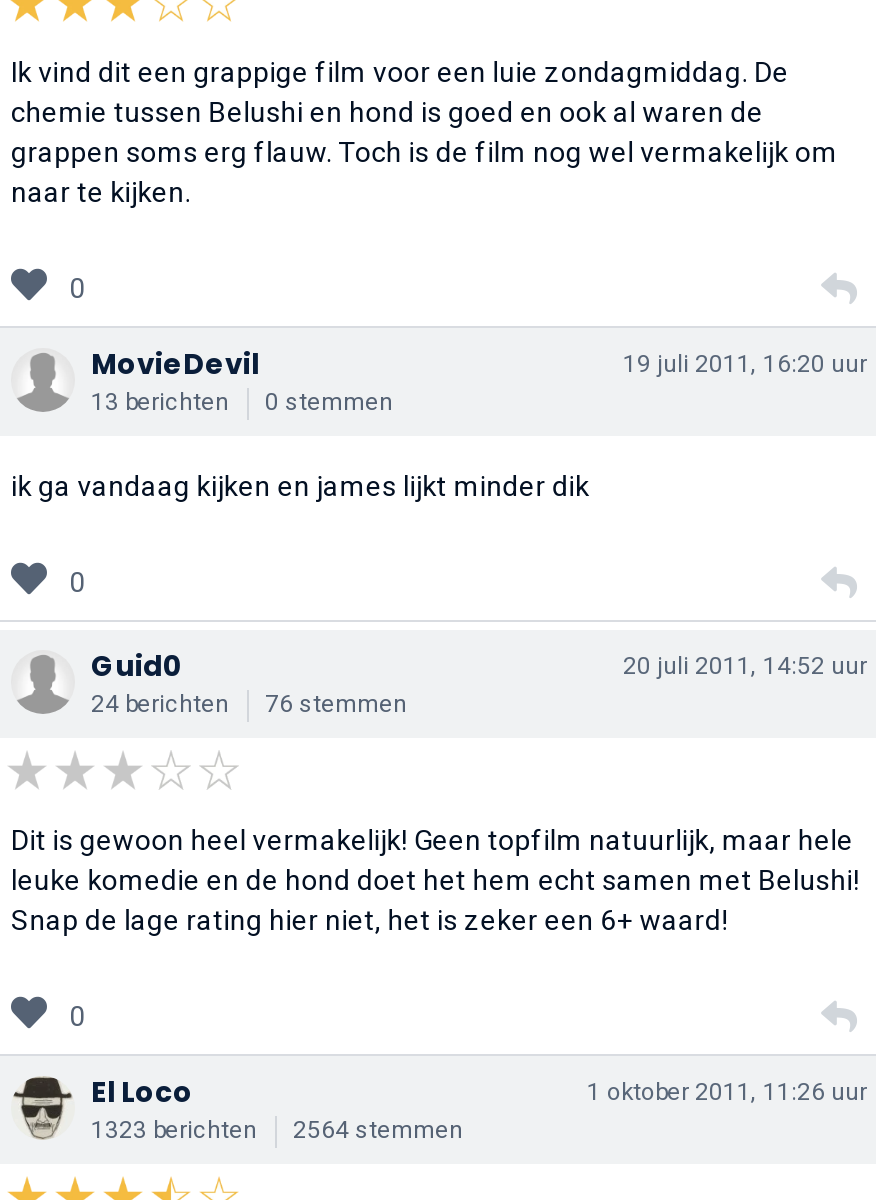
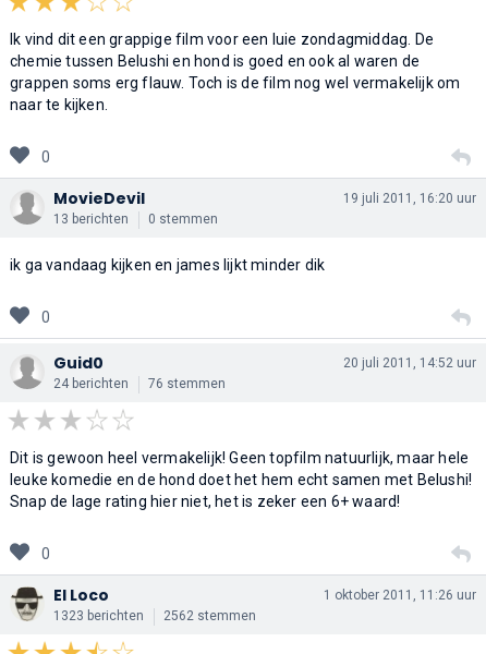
[91,1116,463,1144] 1323 berichten 2564 stemmen -> [53,608,256,623] 1323 berichten 2562 stemmen

